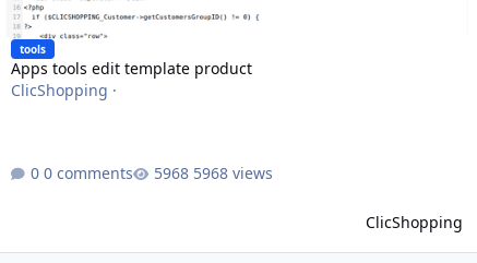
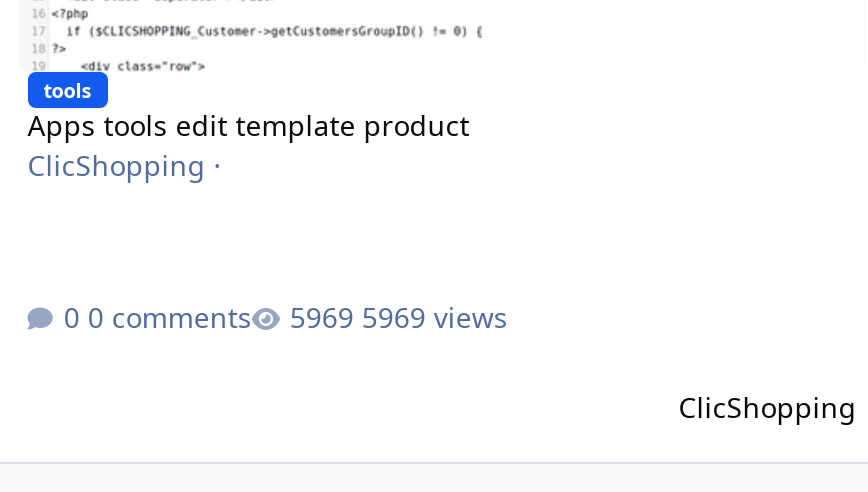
[193,163,273,184] 5968 views -> [362,298,508,336] 5969 views

